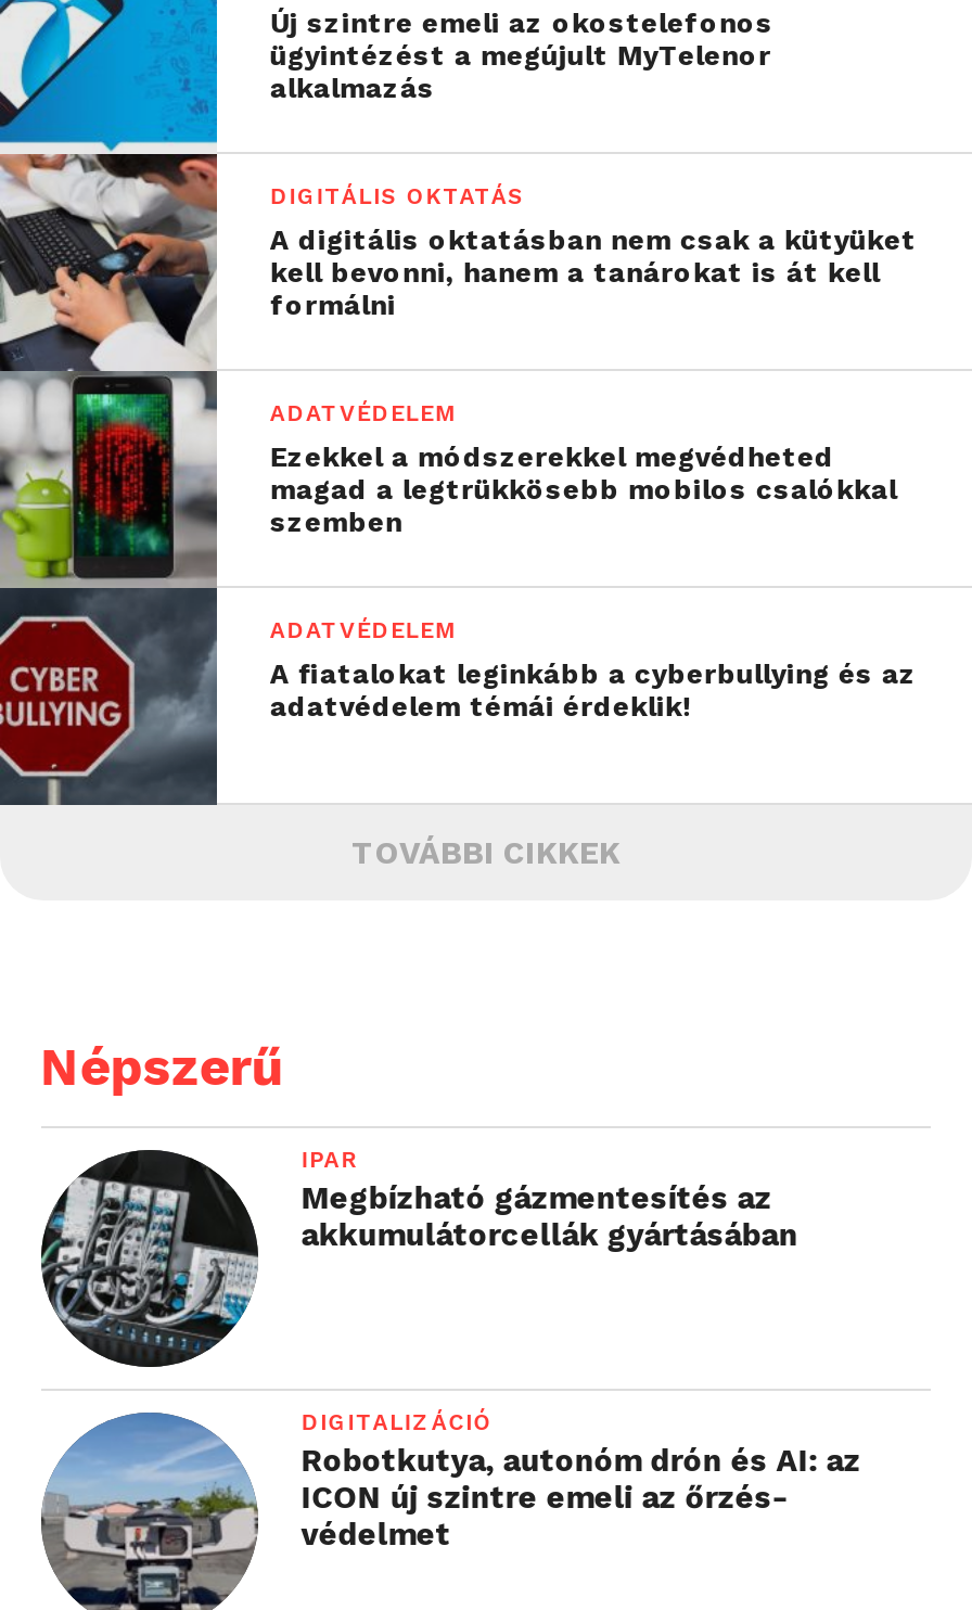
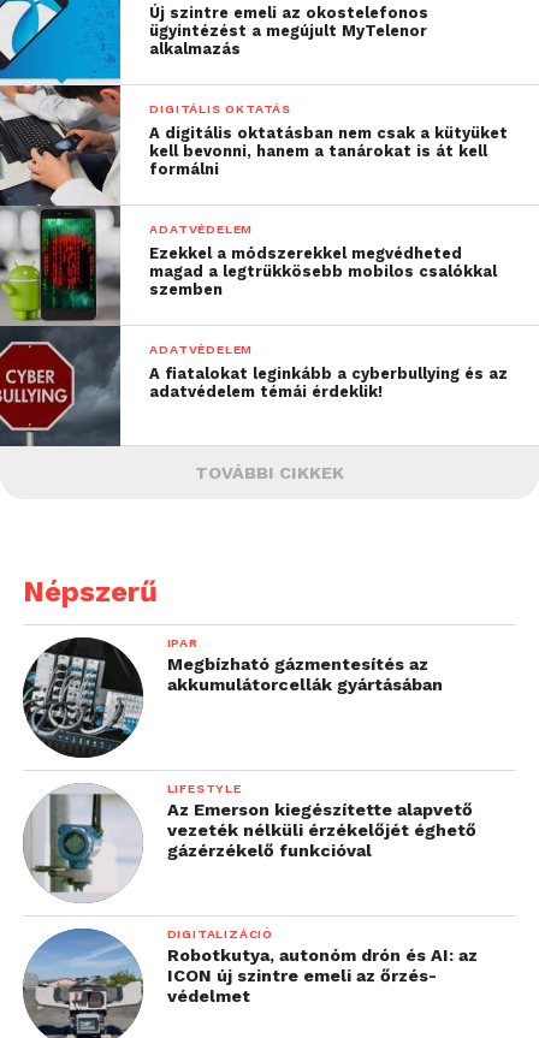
none -> [25,781,476,903] [image] | LIFESTYLE | Az Emerson kiegészítette alapvető | vezeték nélküli érzékelőjét éghető | gázérzékelő funkcióval

